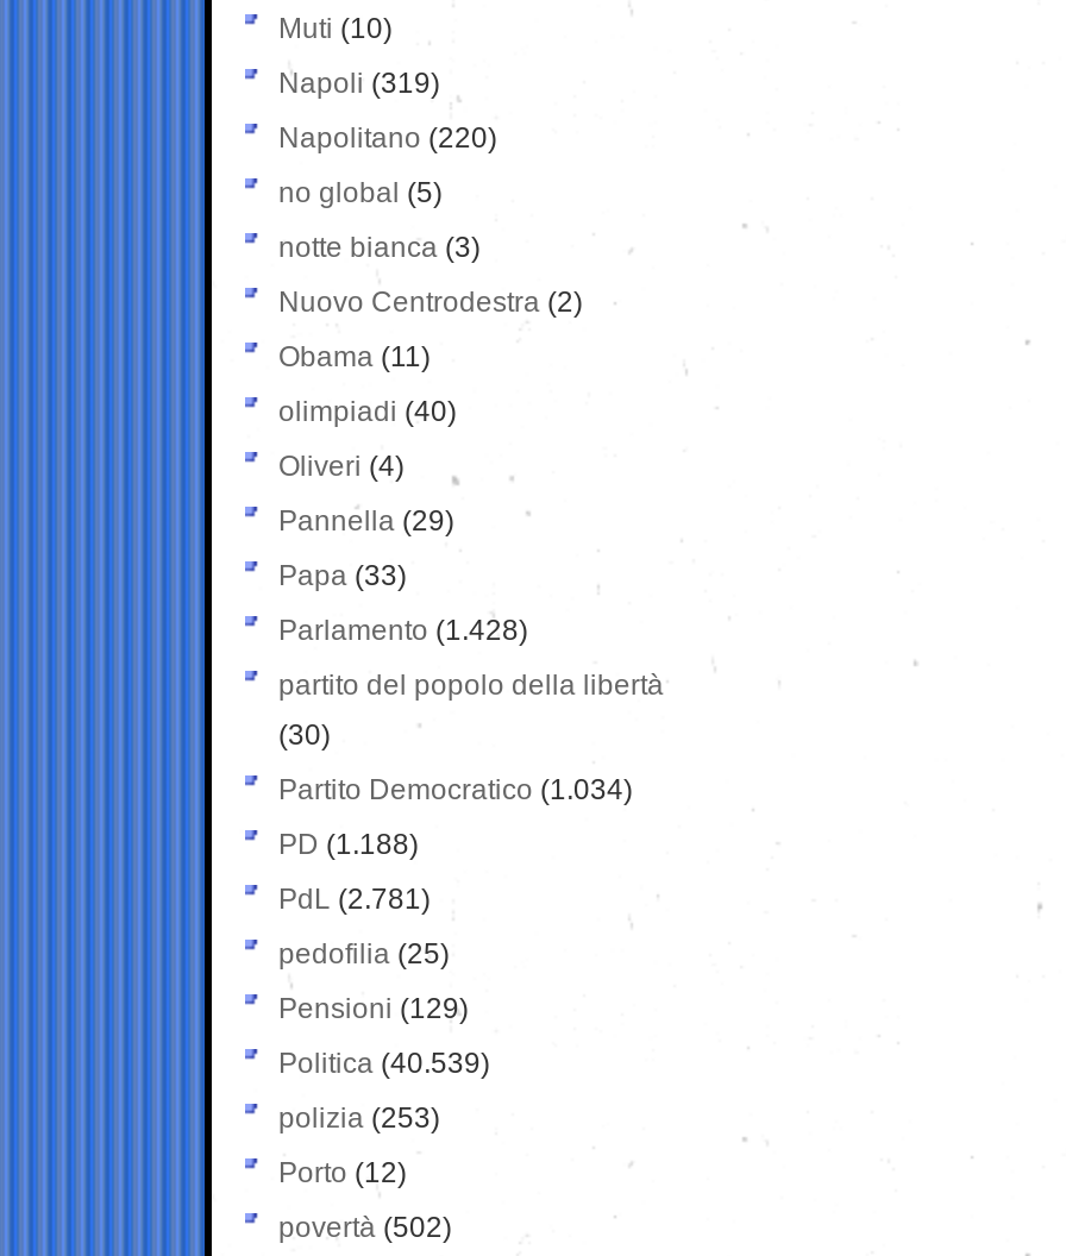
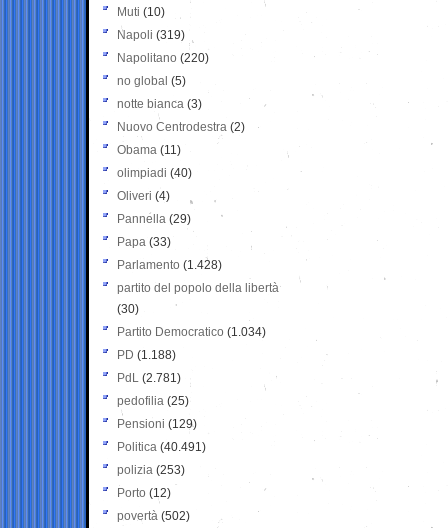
[278,1046,490,1080] Politica (40.539) -> [117,440,206,454] Politica (40.491)

